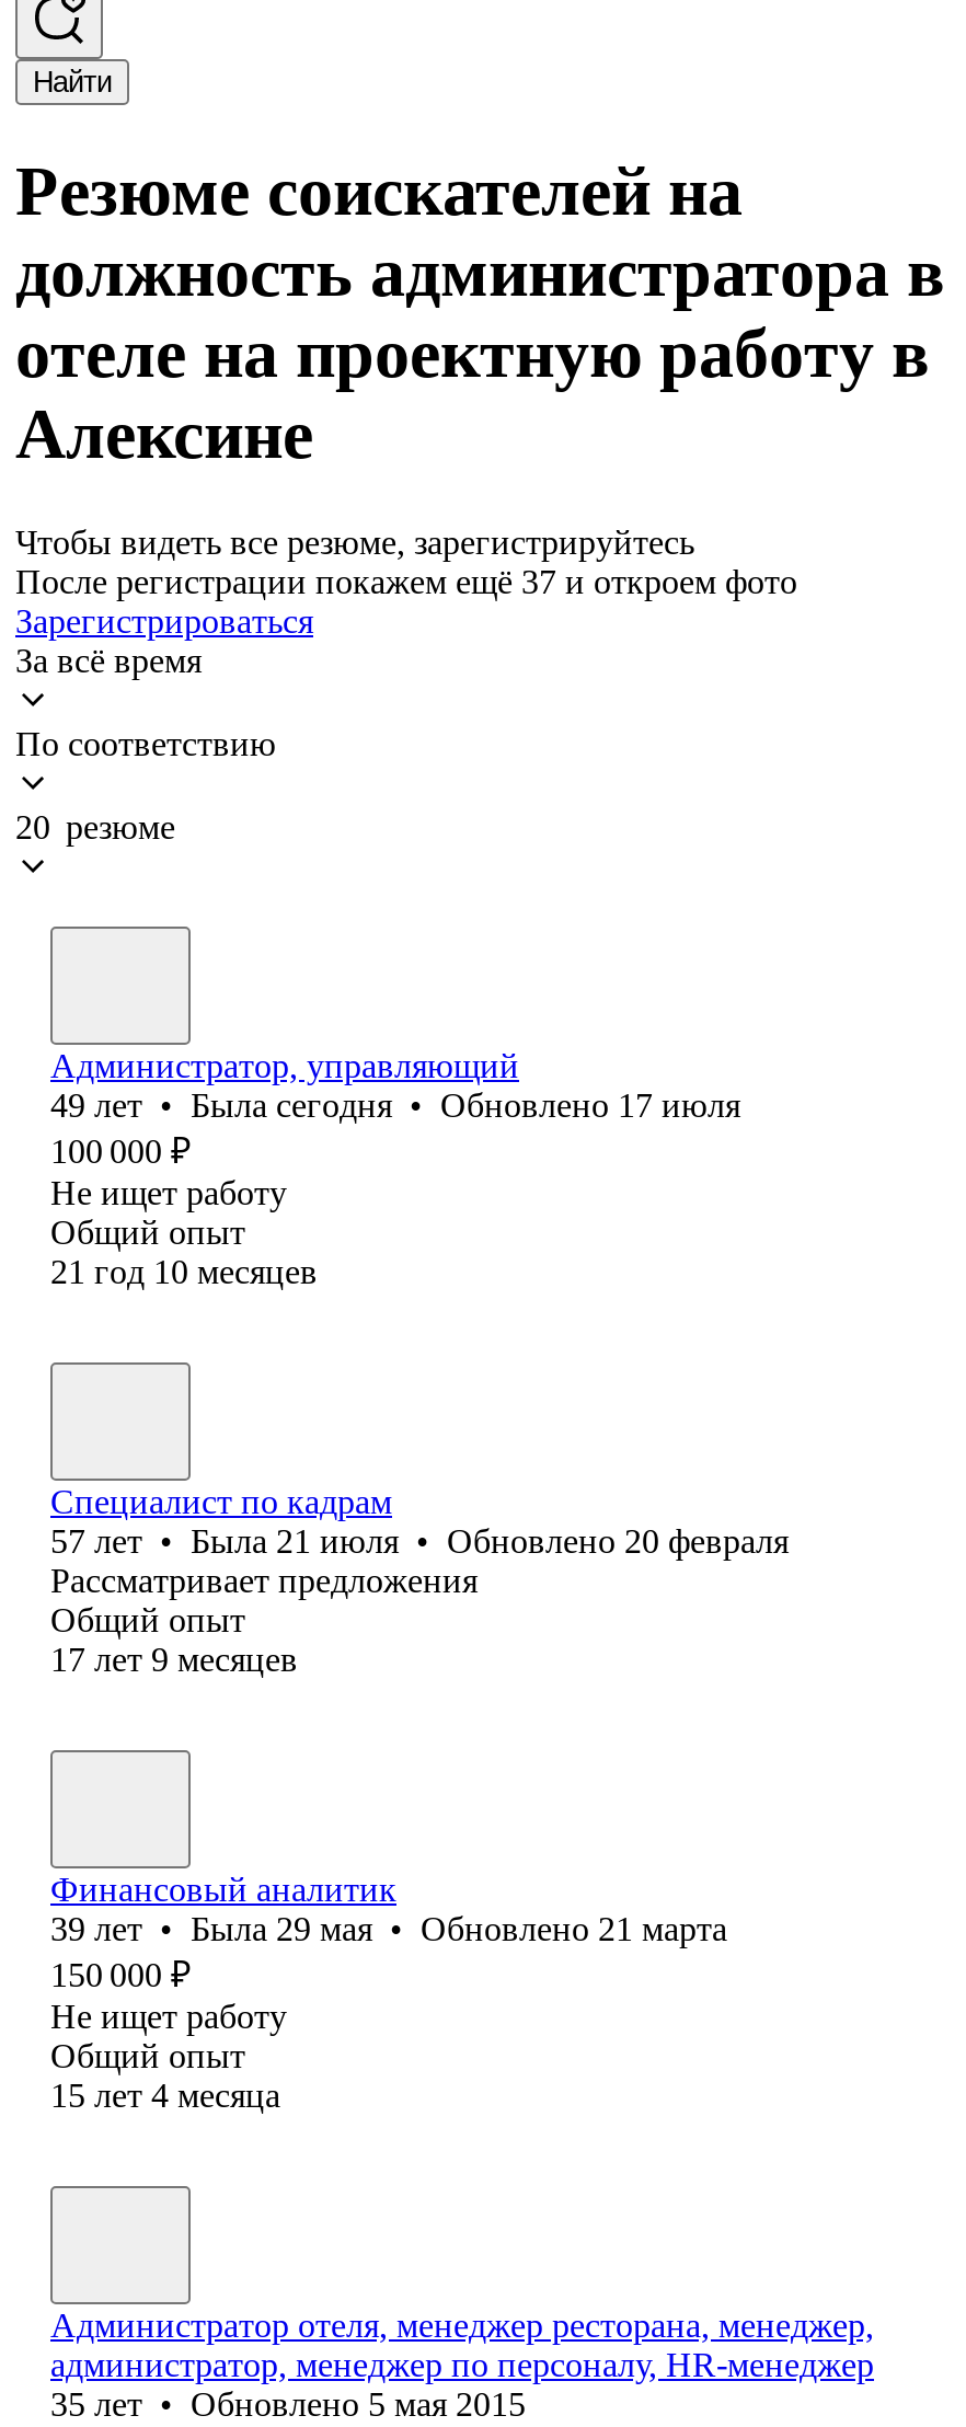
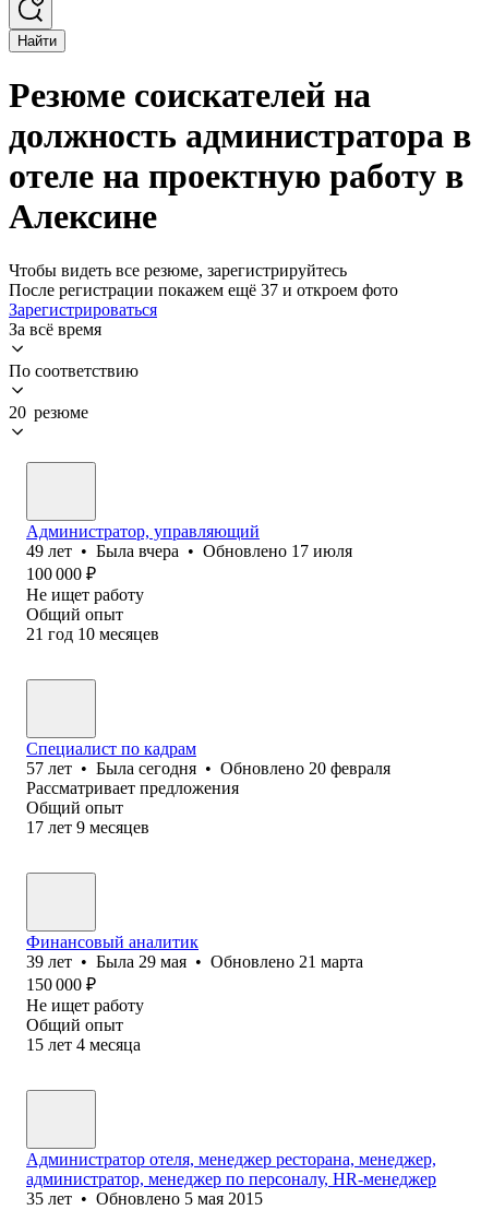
[50,1086,740,1123] 49 лет • Была сегодня • Обновлено 17 июля -> [26,542,352,560] 49 лет • Была вчера • Обновлено 17 июля
[50,1522,789,1559] 57 лет • Была 21 июля • Обновлено 20 февраля -> [26,759,390,777] 57 лет • Была сегодня • Обновлено 20 февраля

